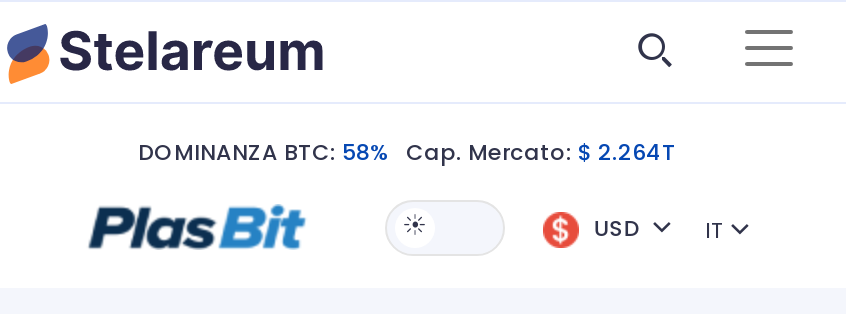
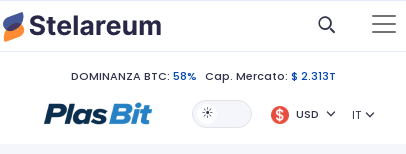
[138,135,676,167] DOMINANZA BTC: 58% Cap. Mercato: $ 2.264T -> [70,67,335,83] DOMINANZA BTC: 58% Cap. Mercato: $ 2.313T

